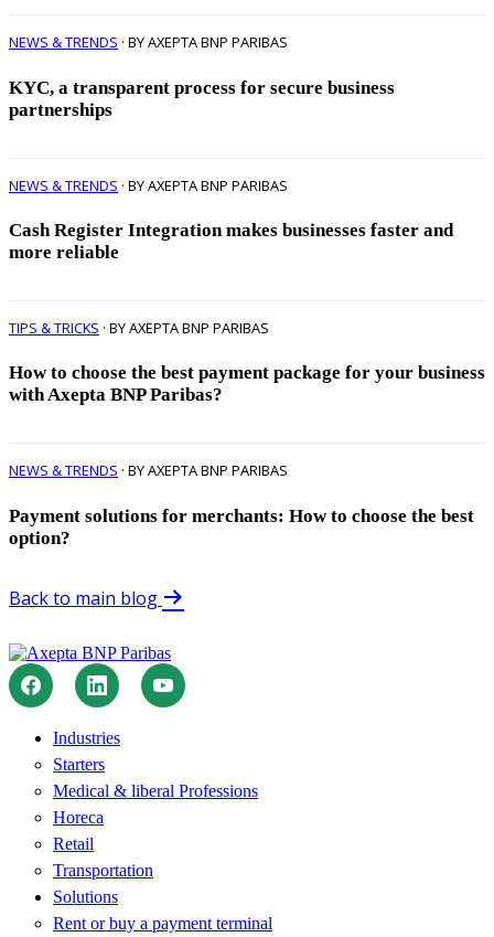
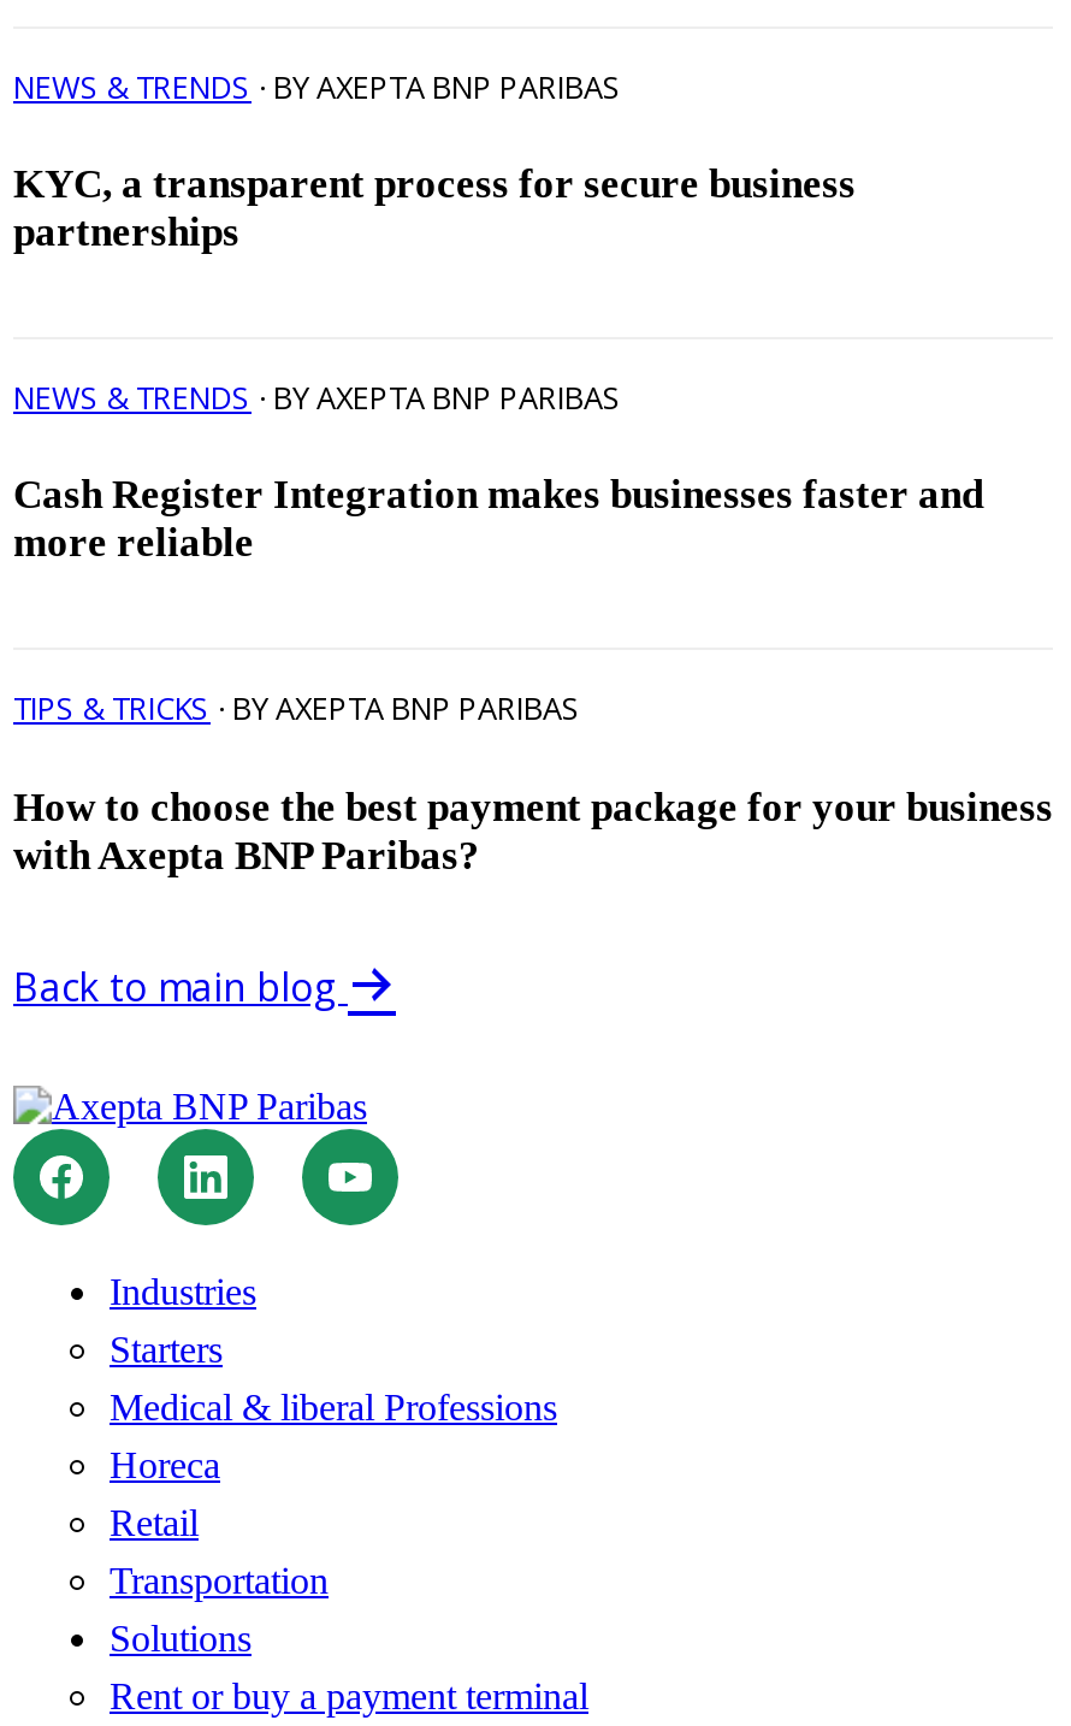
[9,460,474,548] NEWS & TRENDS · BY AXEPTA BNP PARIBAS | Payment solutions for merchants: How to choose the best | option? -> none

